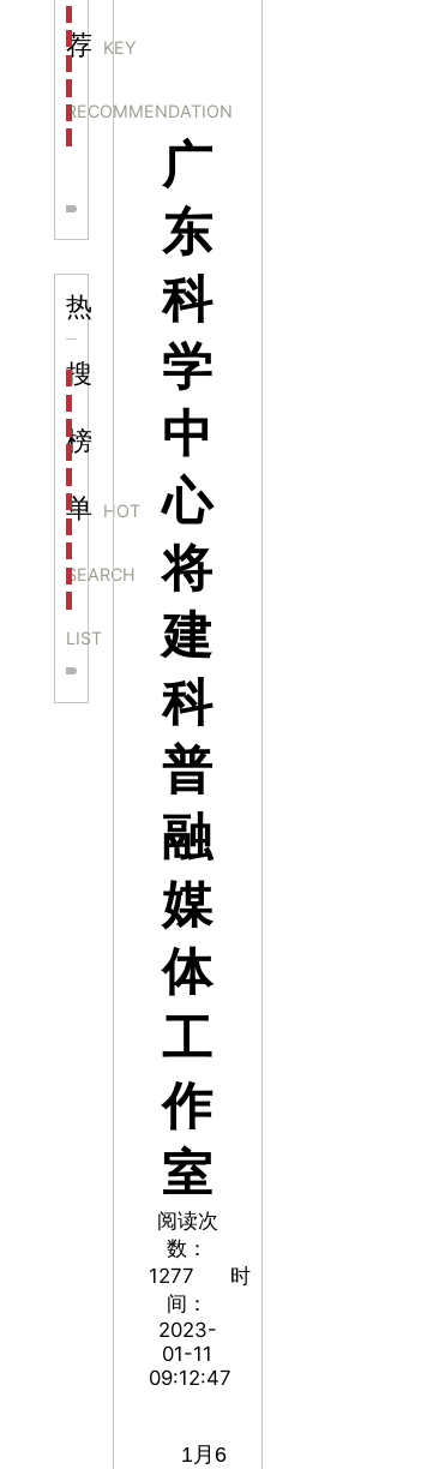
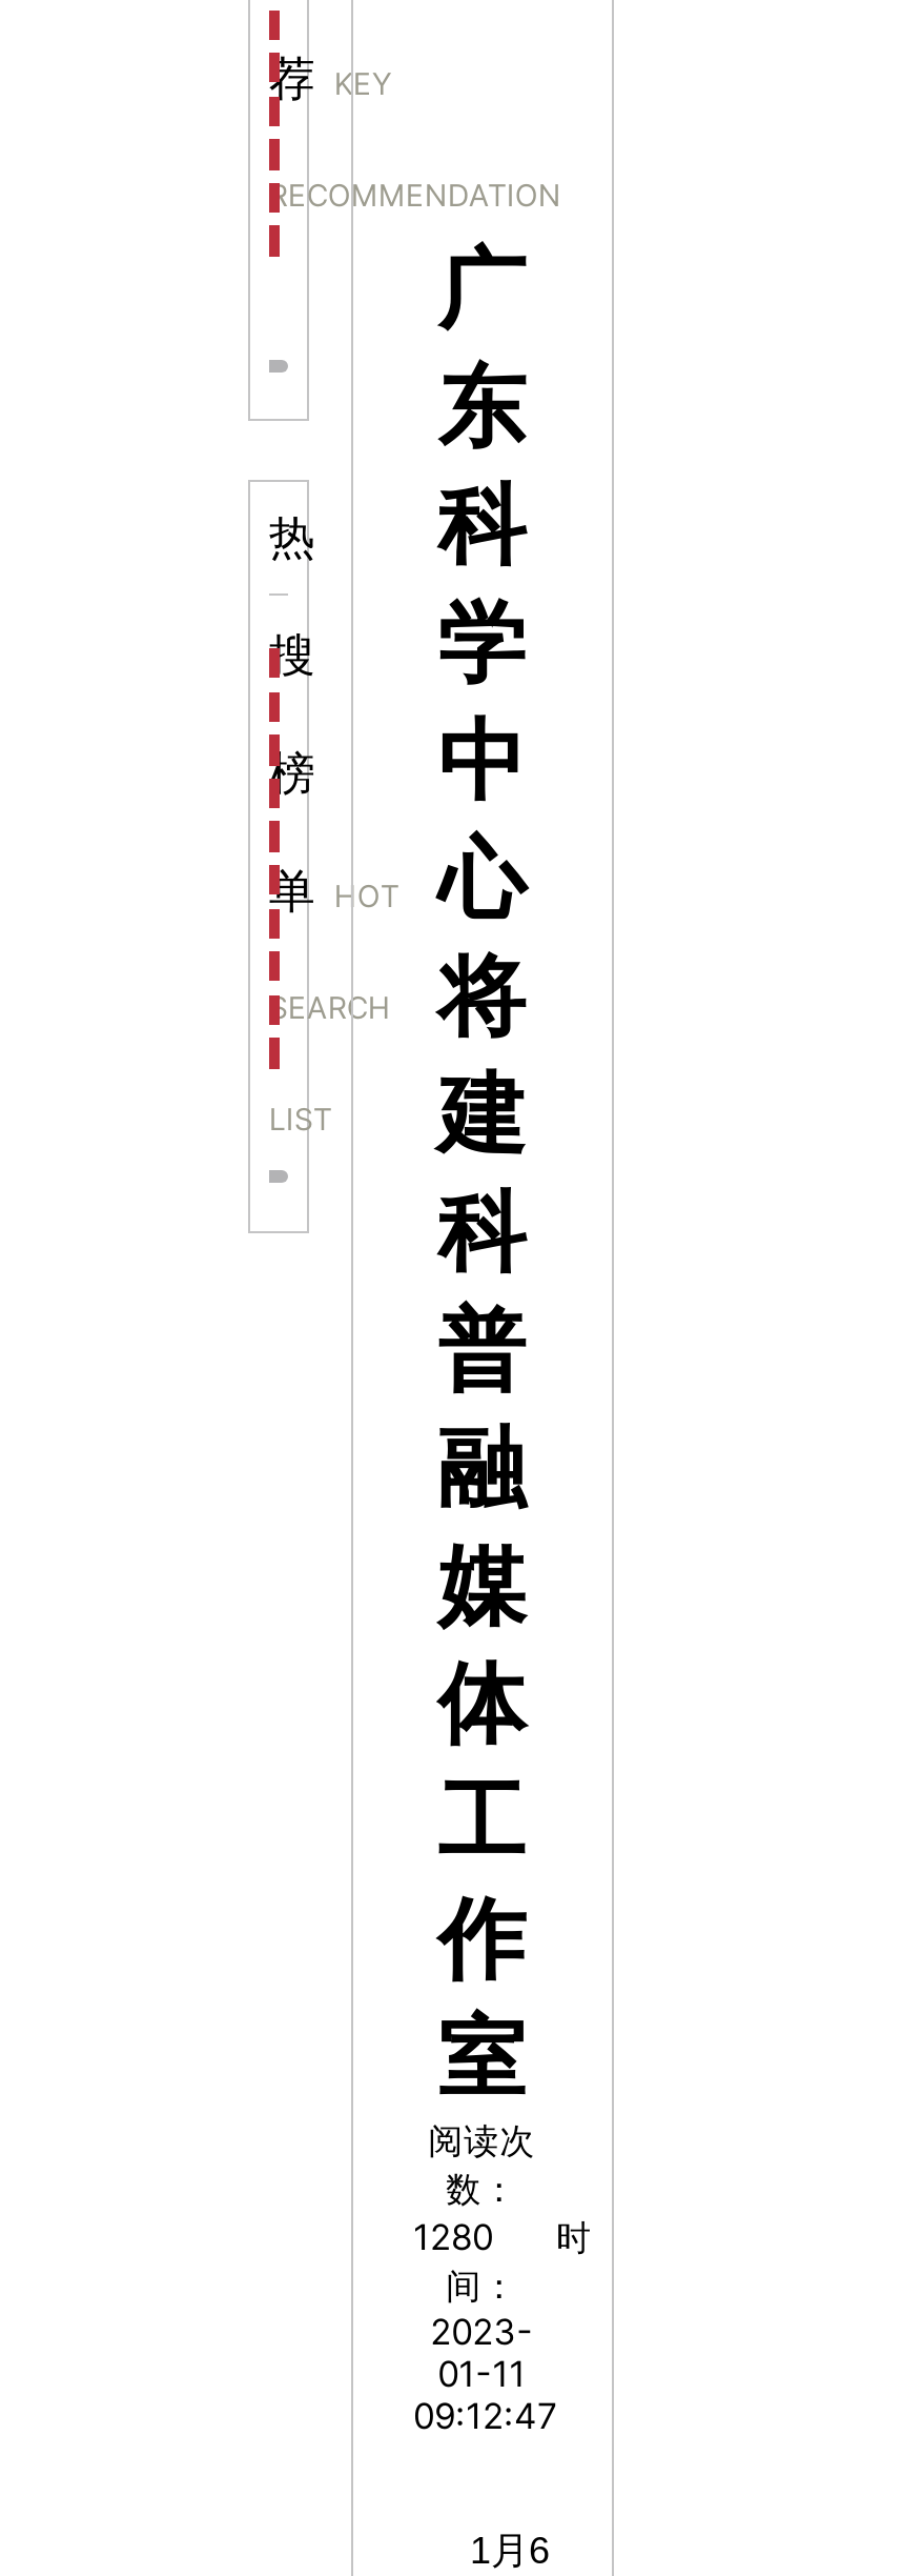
[148,1263,250,1287] 1277 时 -> [413,2215,592,2257] 1280 时

